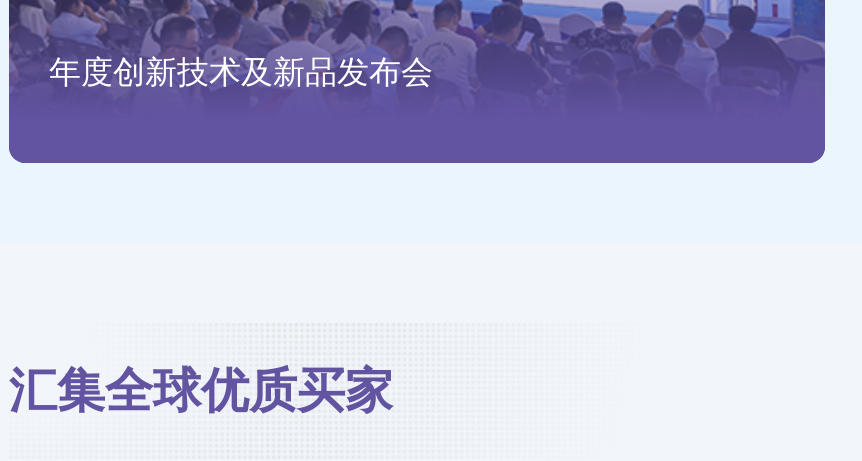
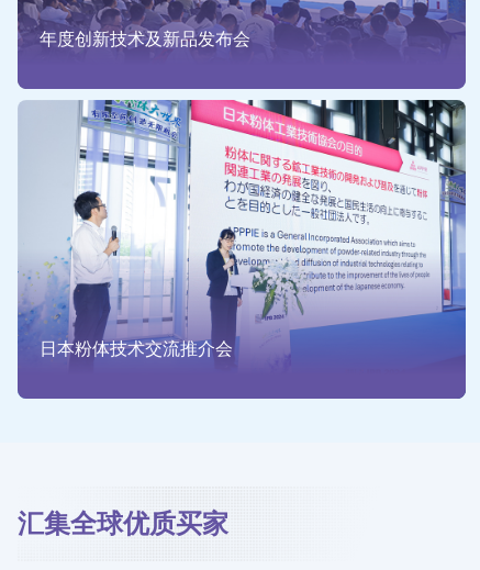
none -> [16,99,466,359] [image] | 日本粉体技术交流推介会

